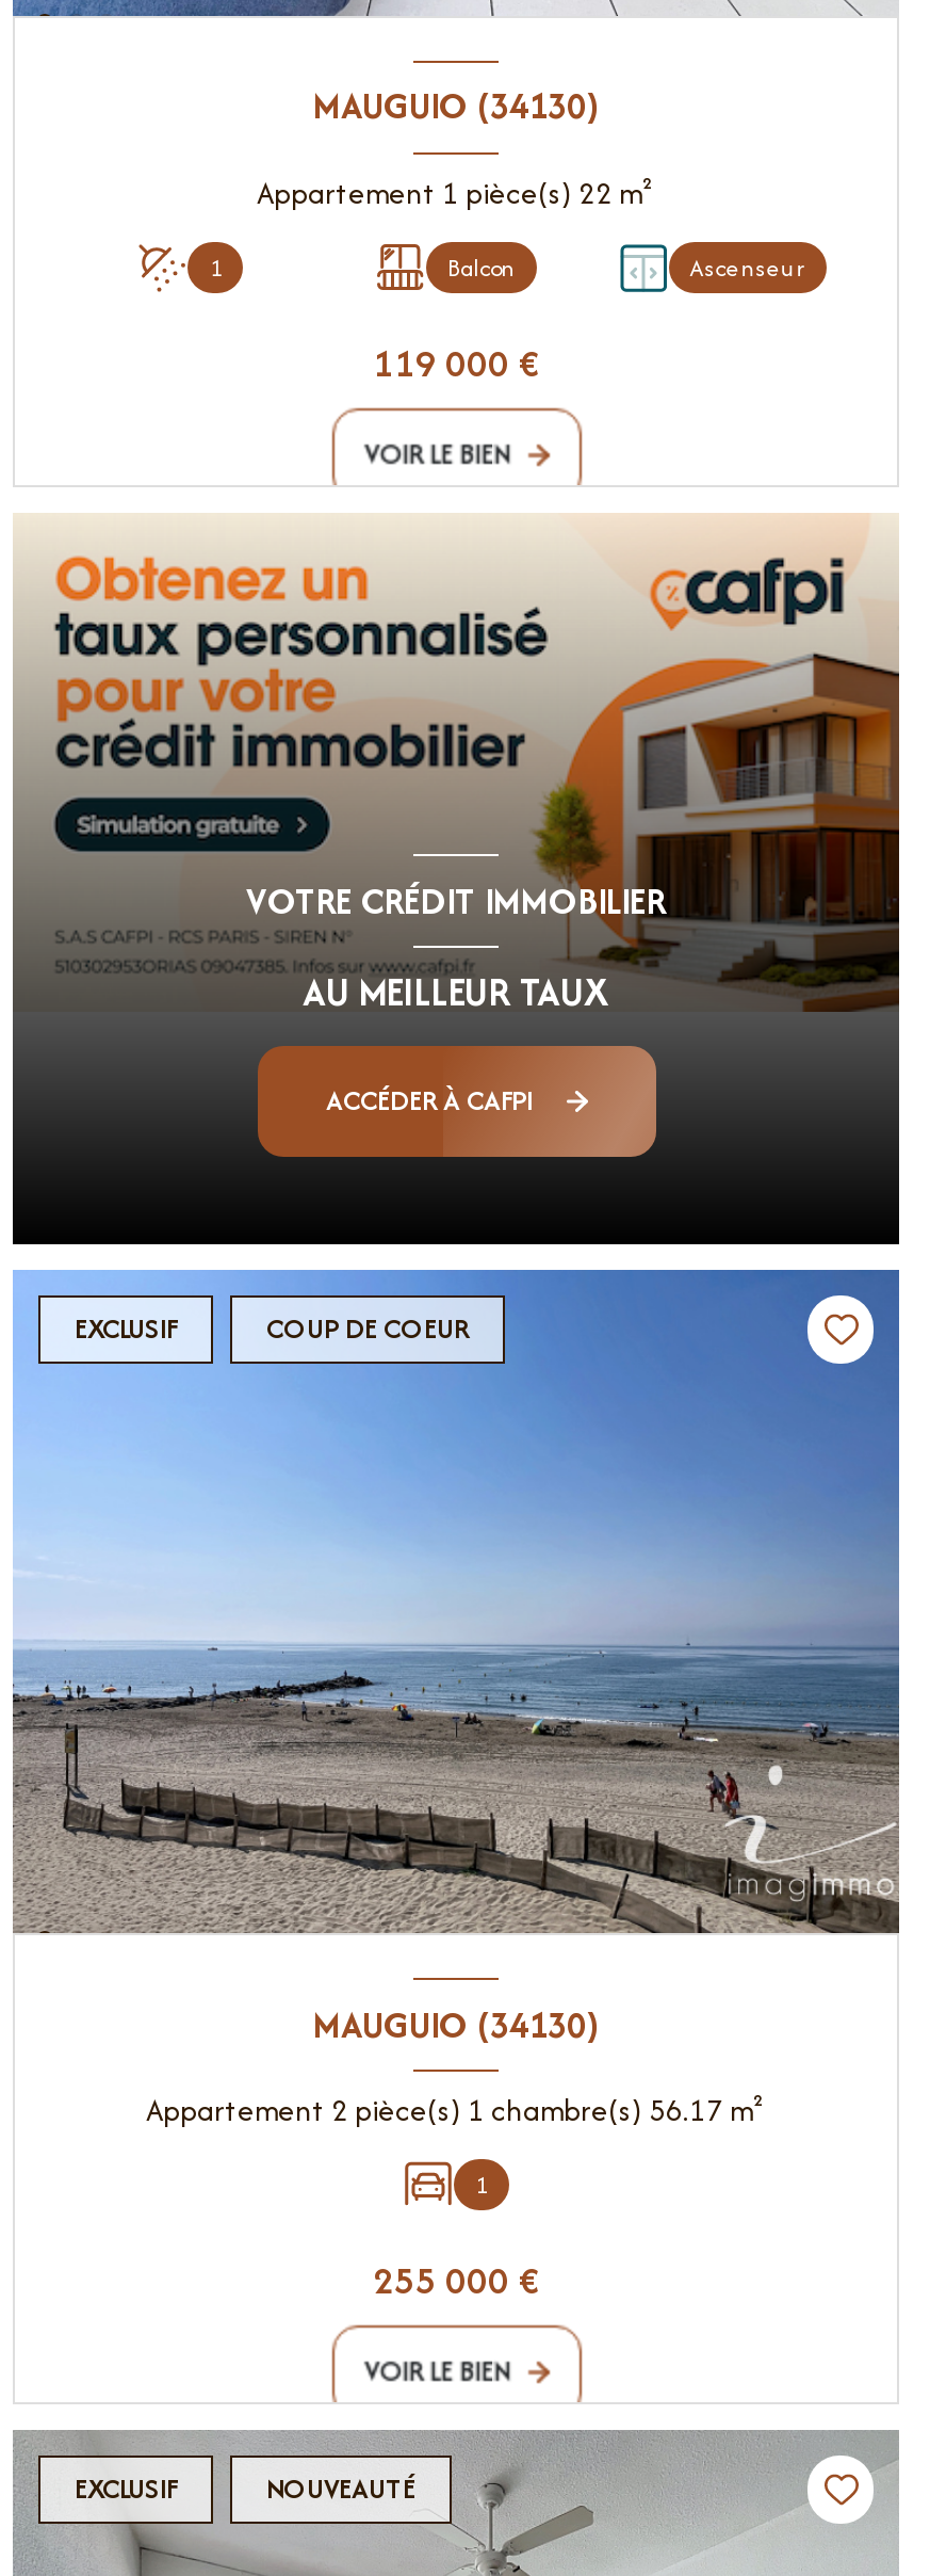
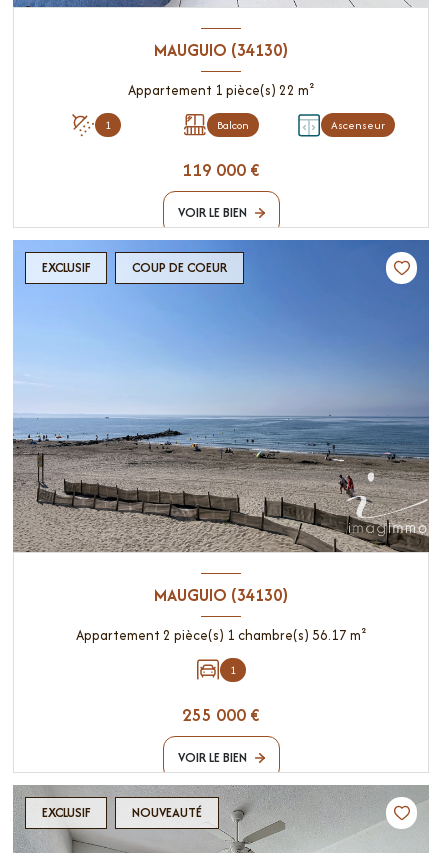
[11,512,901,1247] [image] | VOTRE CRÉDIT IMMOBILIER | AU MEILLEUR TAUX | ACCÉDER À CAFPI -> none

